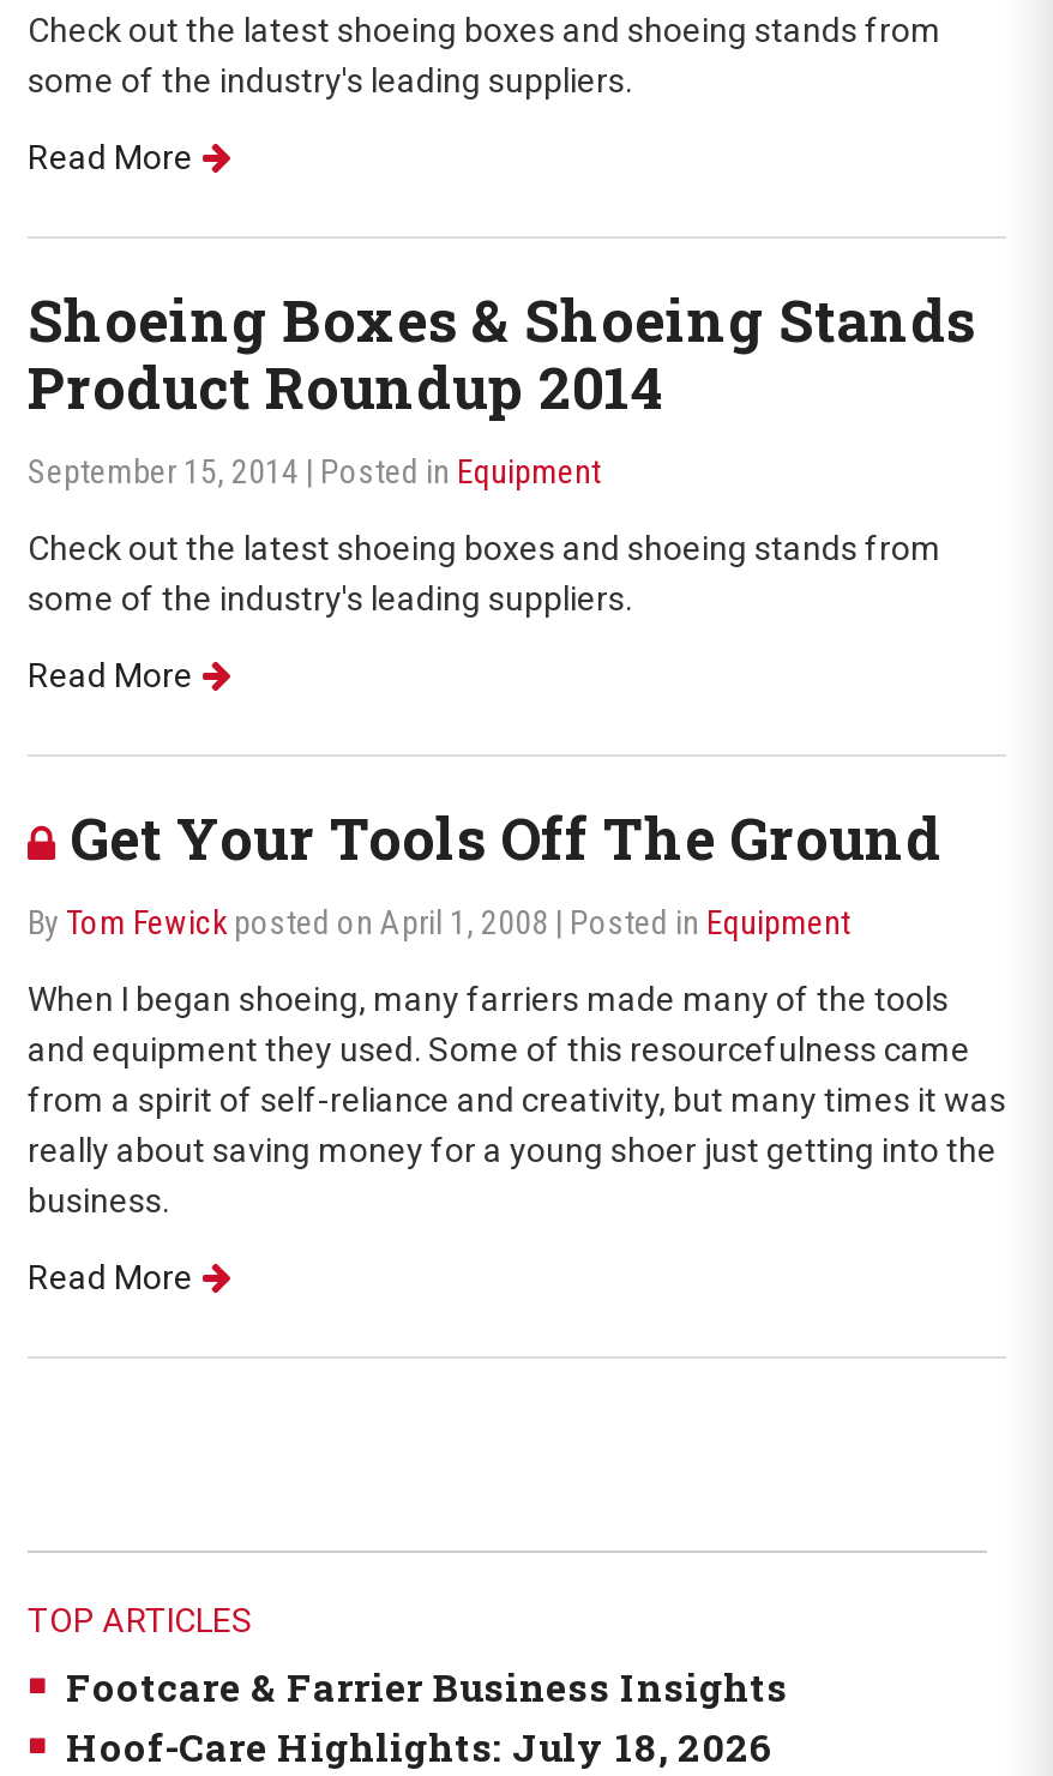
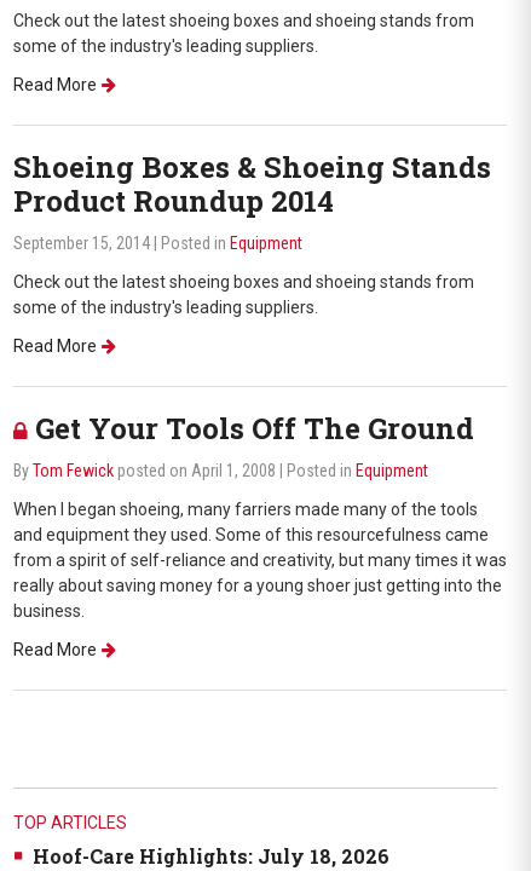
[66,1661,788,1711] Footcare & Farrier Business Insights -> none

